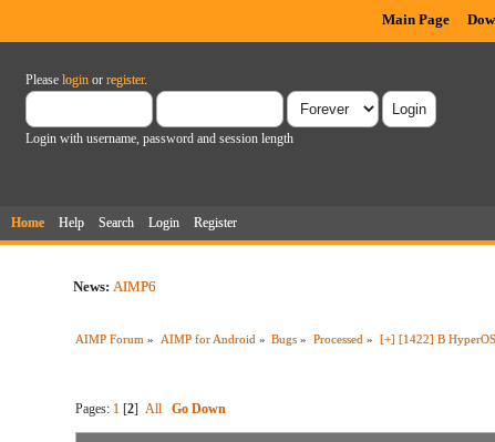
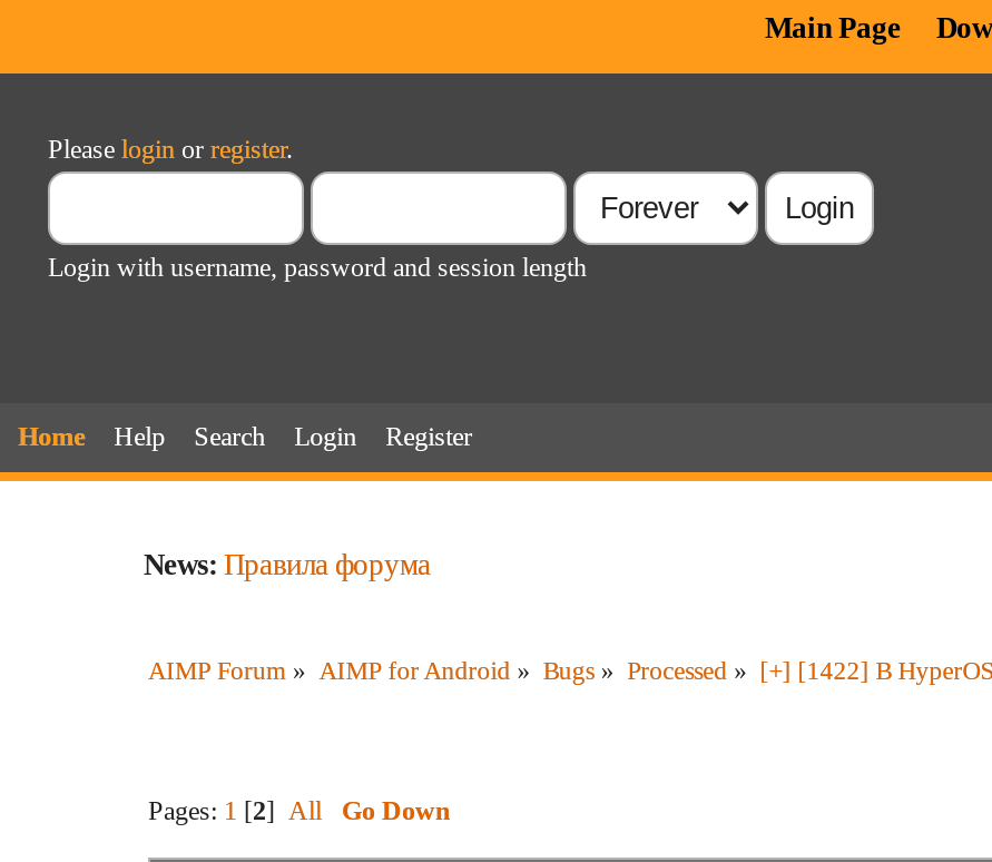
[73,278,156,295] News: AIMP6 -> [144,548,431,581] News: Правила форума

